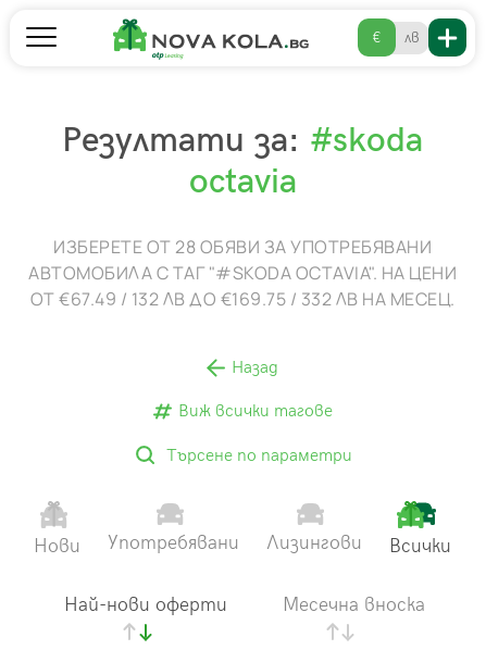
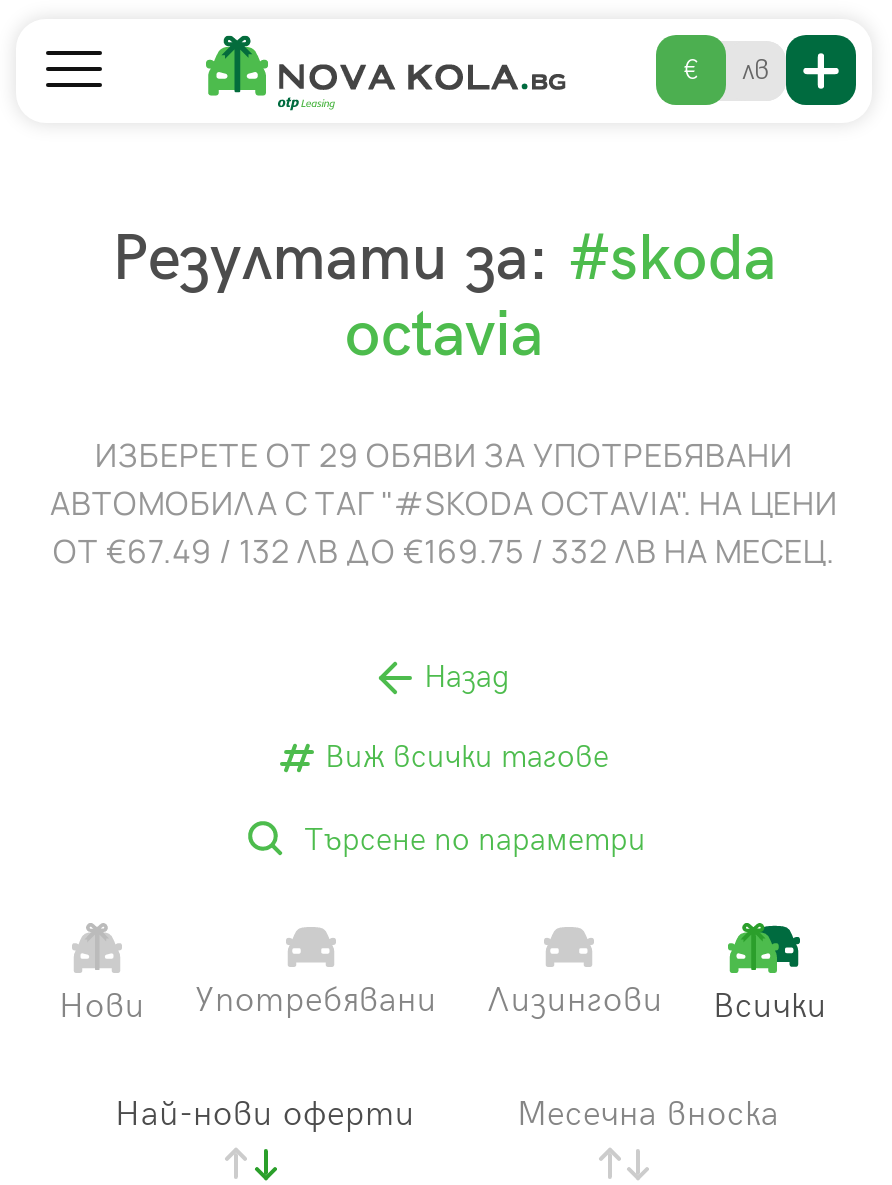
[53,235,432,259] ИЗБЕРЕТЕ ОТ 28 ОБЯВИ ЗА УПОТРЕБЯВАНИ -> [95,433,793,477] ИЗБЕРЕТЕ ОТ 29 ОБЯВИ ЗА УПОТРЕБЯВАНИ

